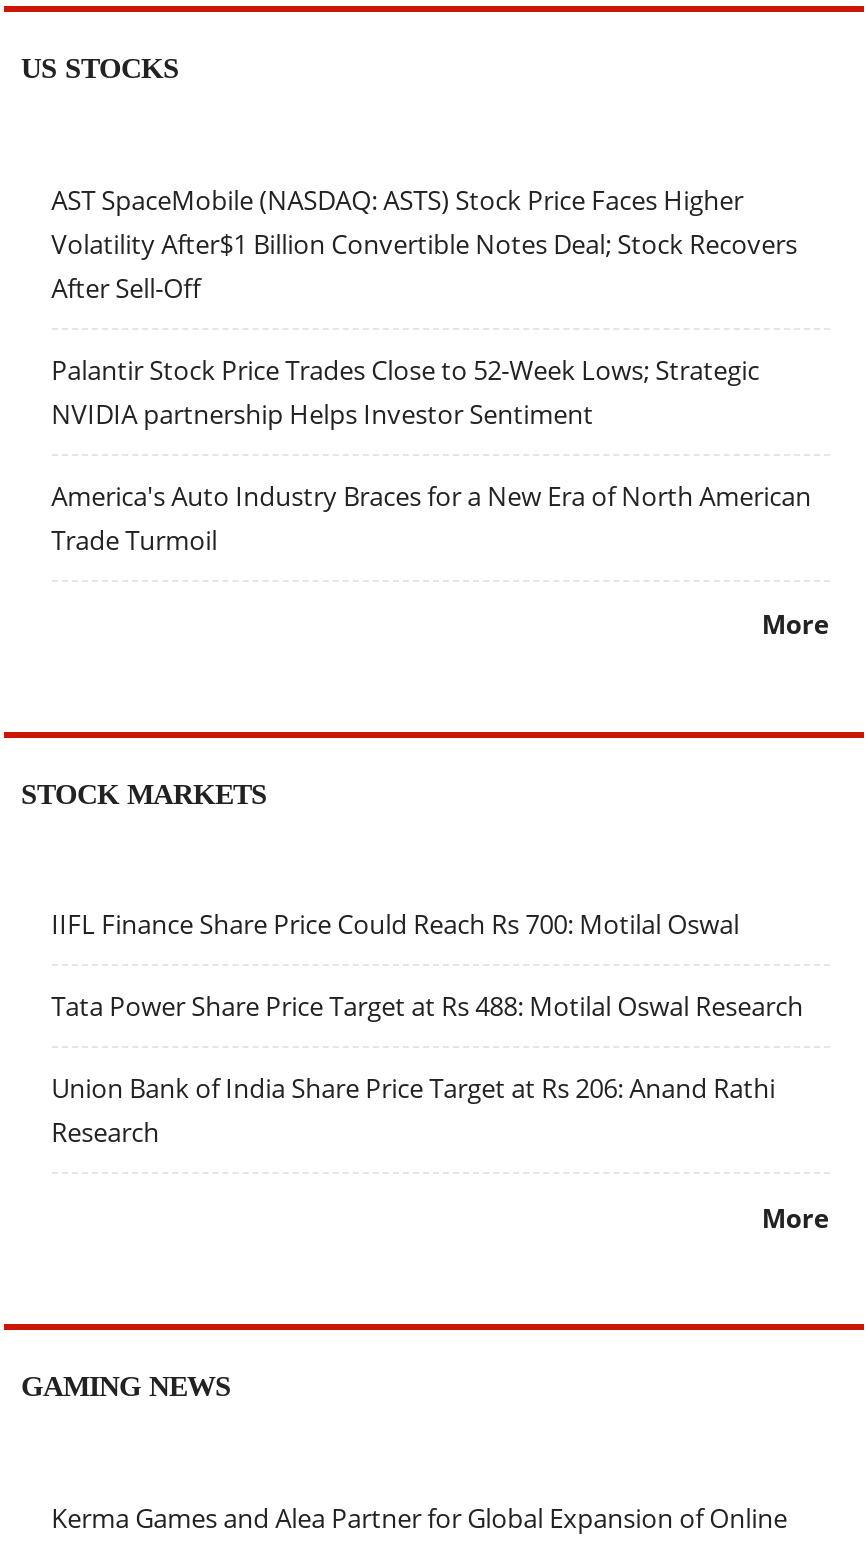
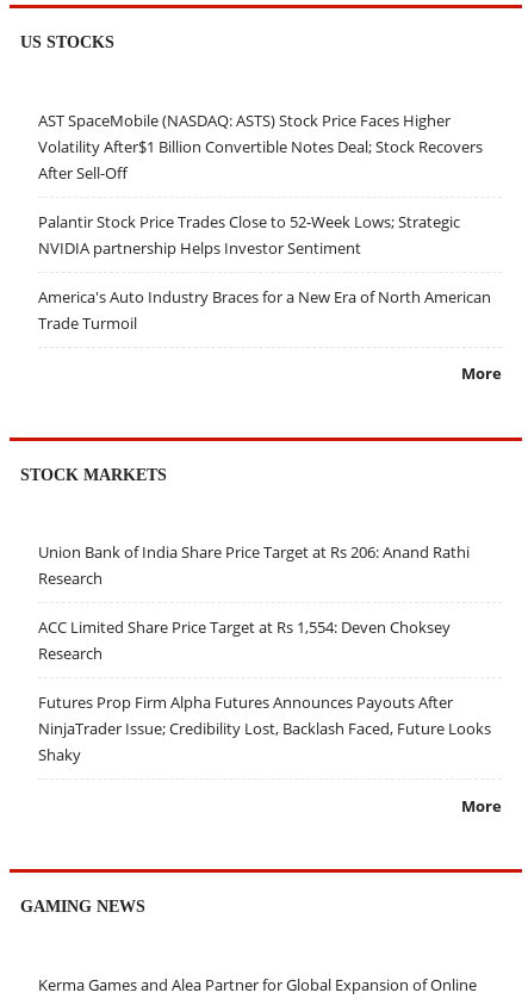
[51,906,803,1024] IIFL Finance Share Price Could Reach Rs 700: Motilal Oswal | Tata Power Share Price Target at Rs 488: Motilal Oswal Research -> none
moved [51,1070,775,1150] -> [38,541,469,589]: Union Bank of India Share Price Target at Rs 206: Anand Rathi | Research
none -> [38,616,491,765] ACC Limited Share Price Target at Rs 1,554: Deven Choksey | Research | Futures Prop Firm Alpha Futures Announces Payouts After | NinjaTrader Issue; Credibility Lost, Backlash Faced, Future Looks | Shaky

